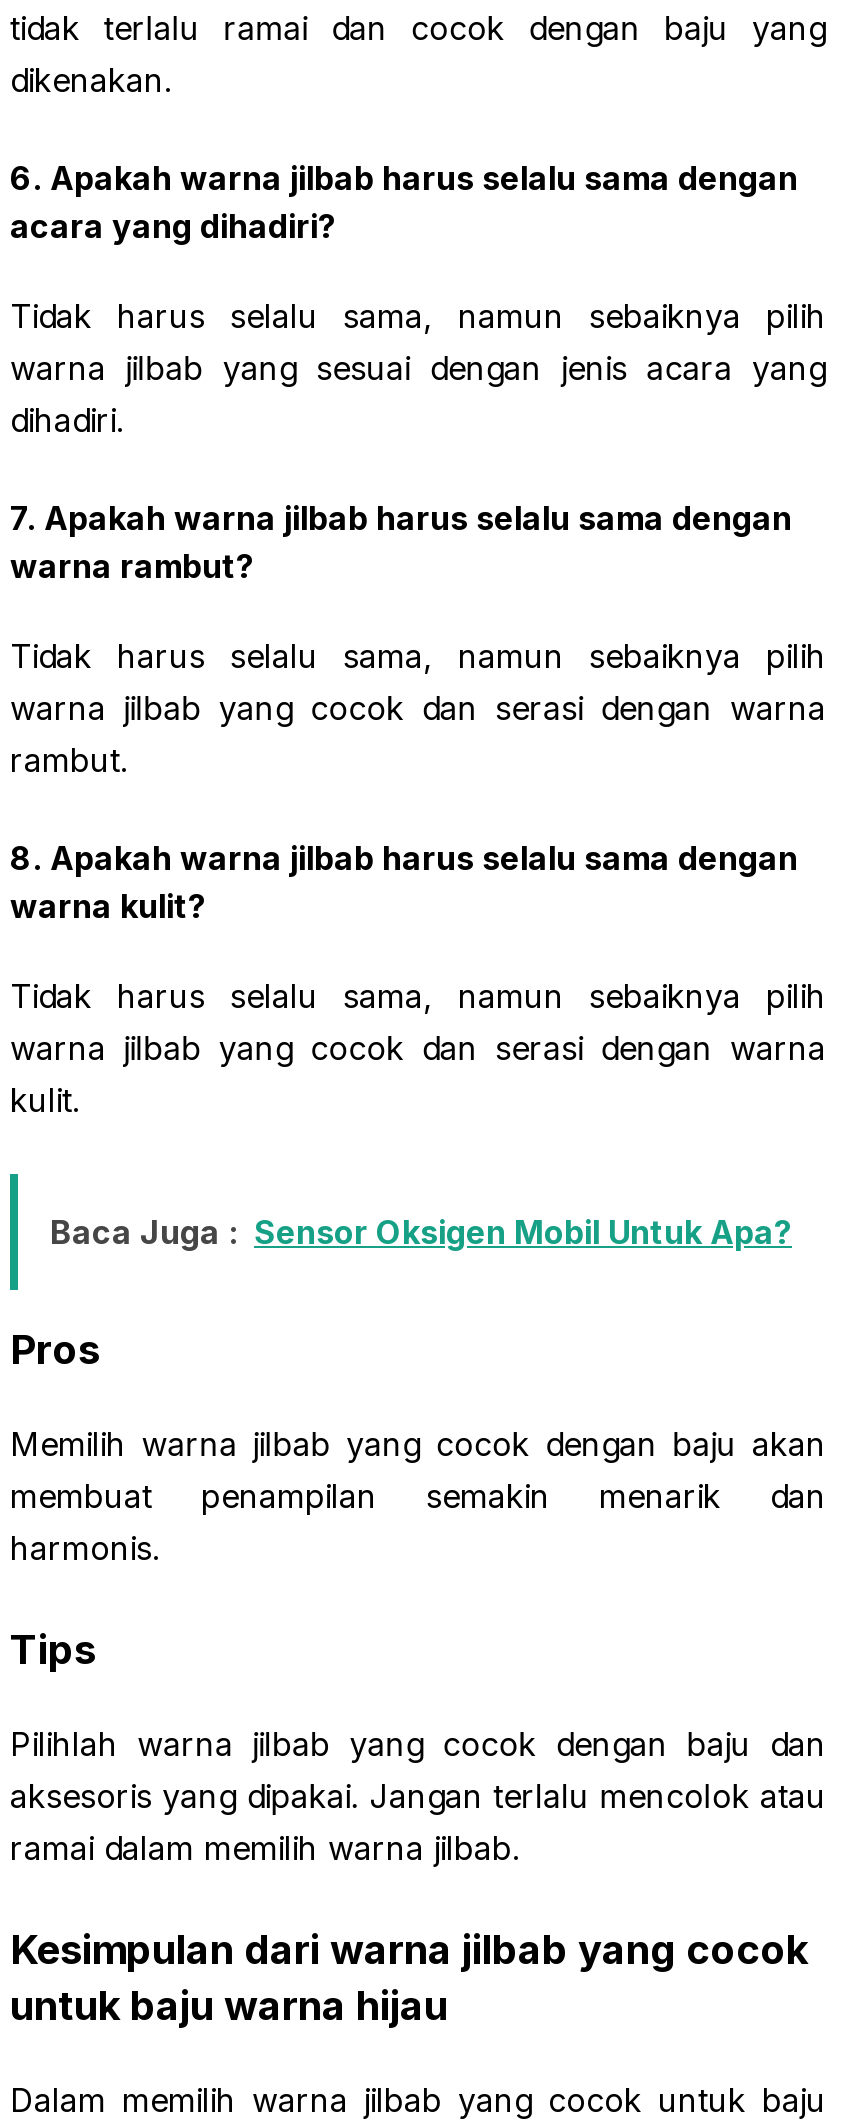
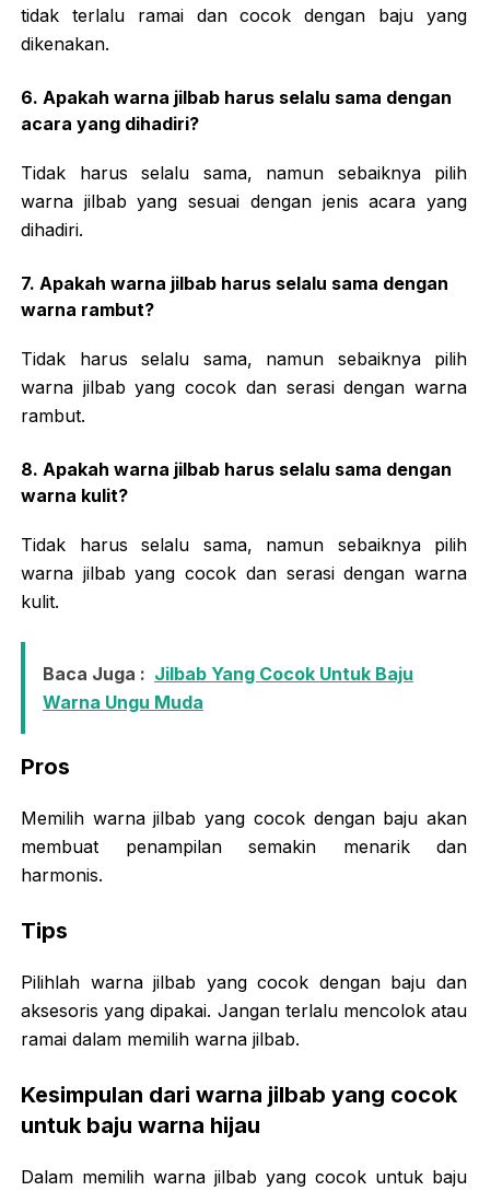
[50,1211,792,1251] Baca Juga : Sensor Oksigen Mobil Untuk Apa? -> [43,662,413,713] Baca Juga : Jilbab Yang Cocok Untuk Baju | Warna Ungu Muda

